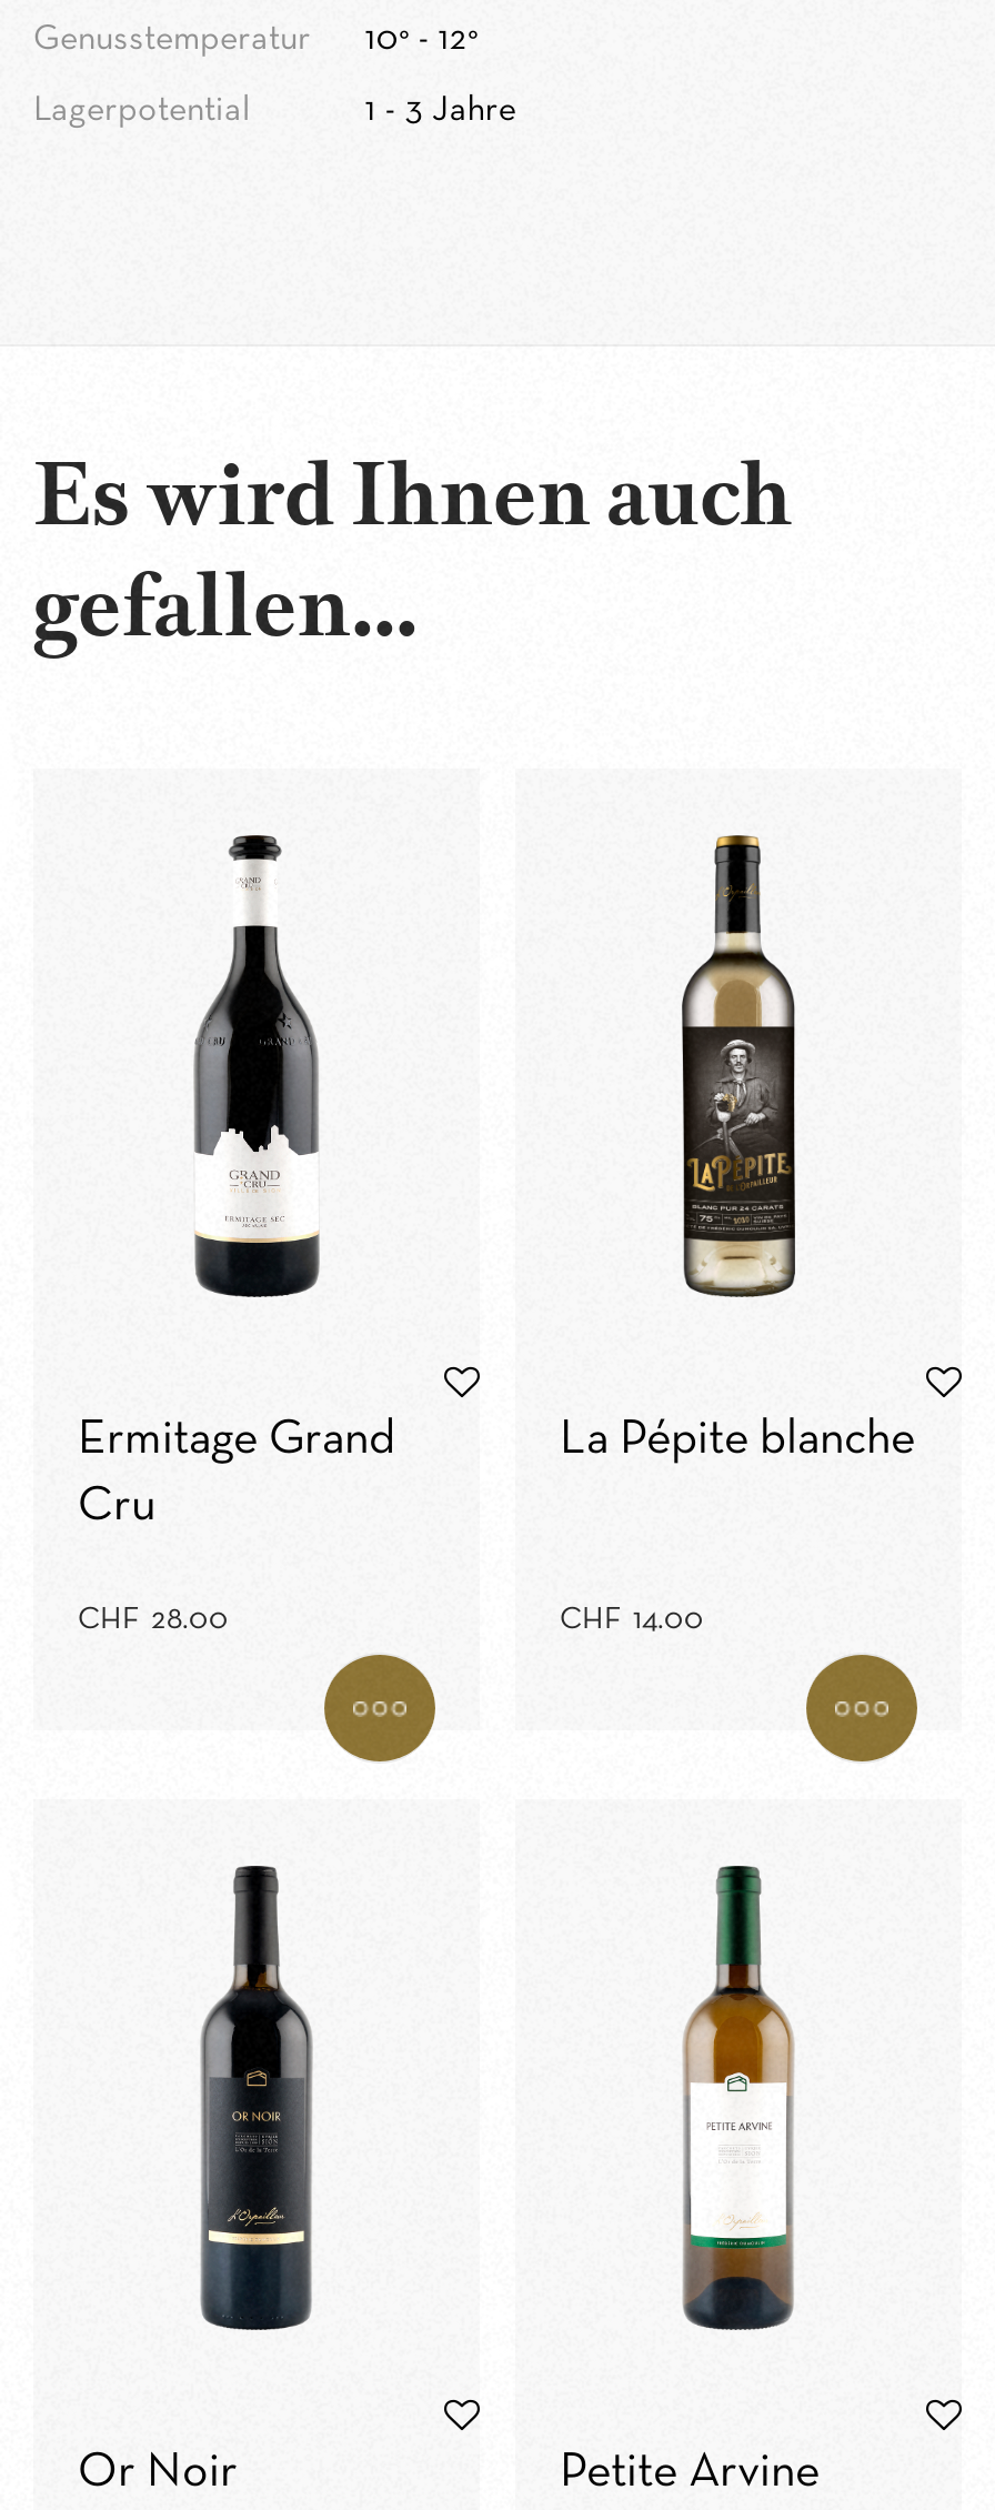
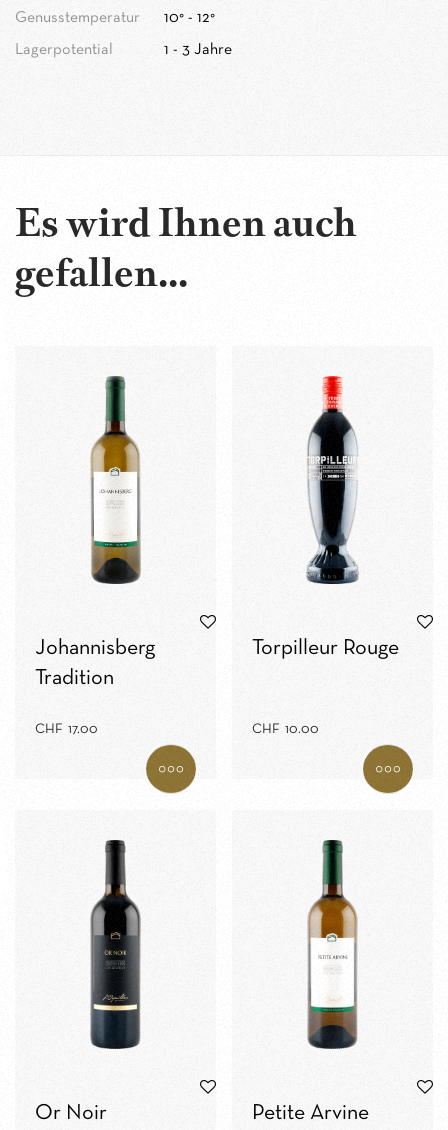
[193,837,322,1288] [image] -> [88,376,144,583] [image]
[682,833,797,1297] [image] -> [307,375,358,584] [image]
[78,1420,395,1462] Ermitage Grand -> [35,639,155,658] Johannisberg
[560,1420,915,1462] La Pépite blanche -> [252,639,399,658] Torpilleur Rouge
[78,1487,155,1529] Cru -> [35,669,114,688] Tradition
[78,1607,229,1636] CHF 28.00 -> [35,723,98,736] CHF 17.00
[560,1607,704,1636] CHF 14.00 -> [252,723,319,736] CHF 10.00

